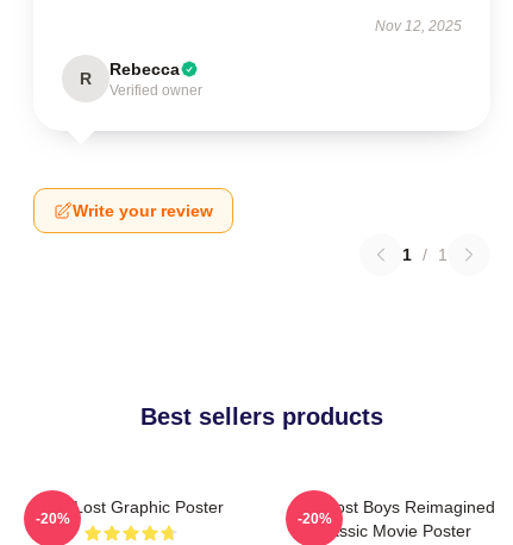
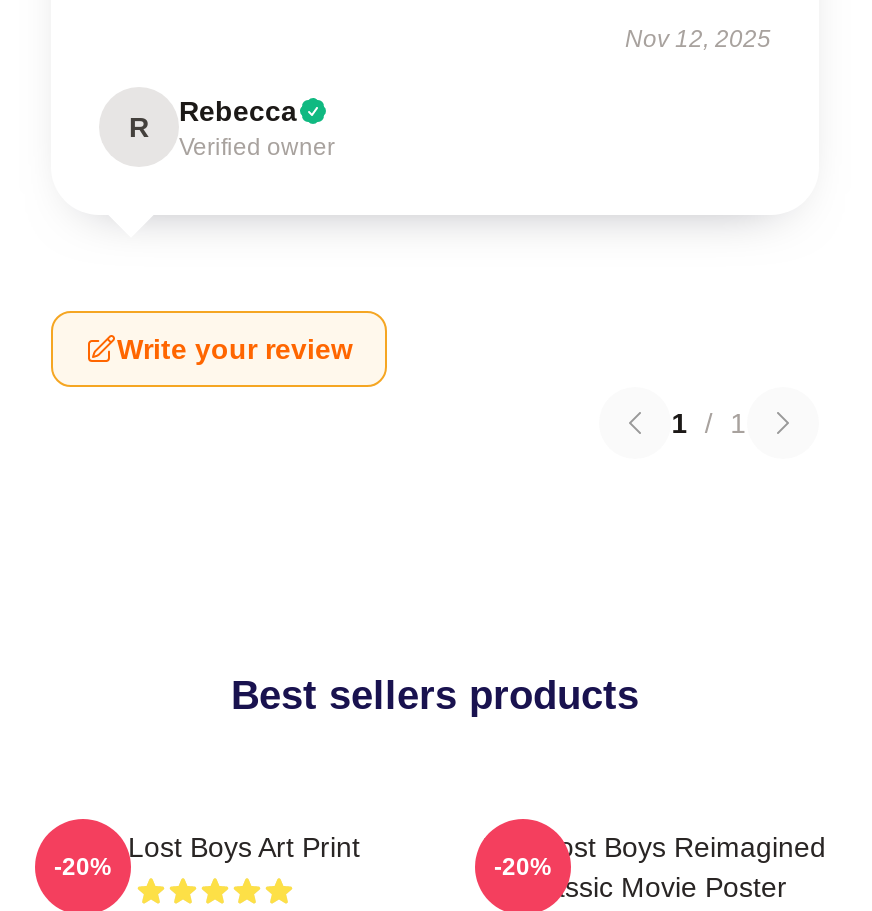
[39,497,223,516] The Lost Graphic Poster -> [70,830,360,862] The Lost Boys Art Print

